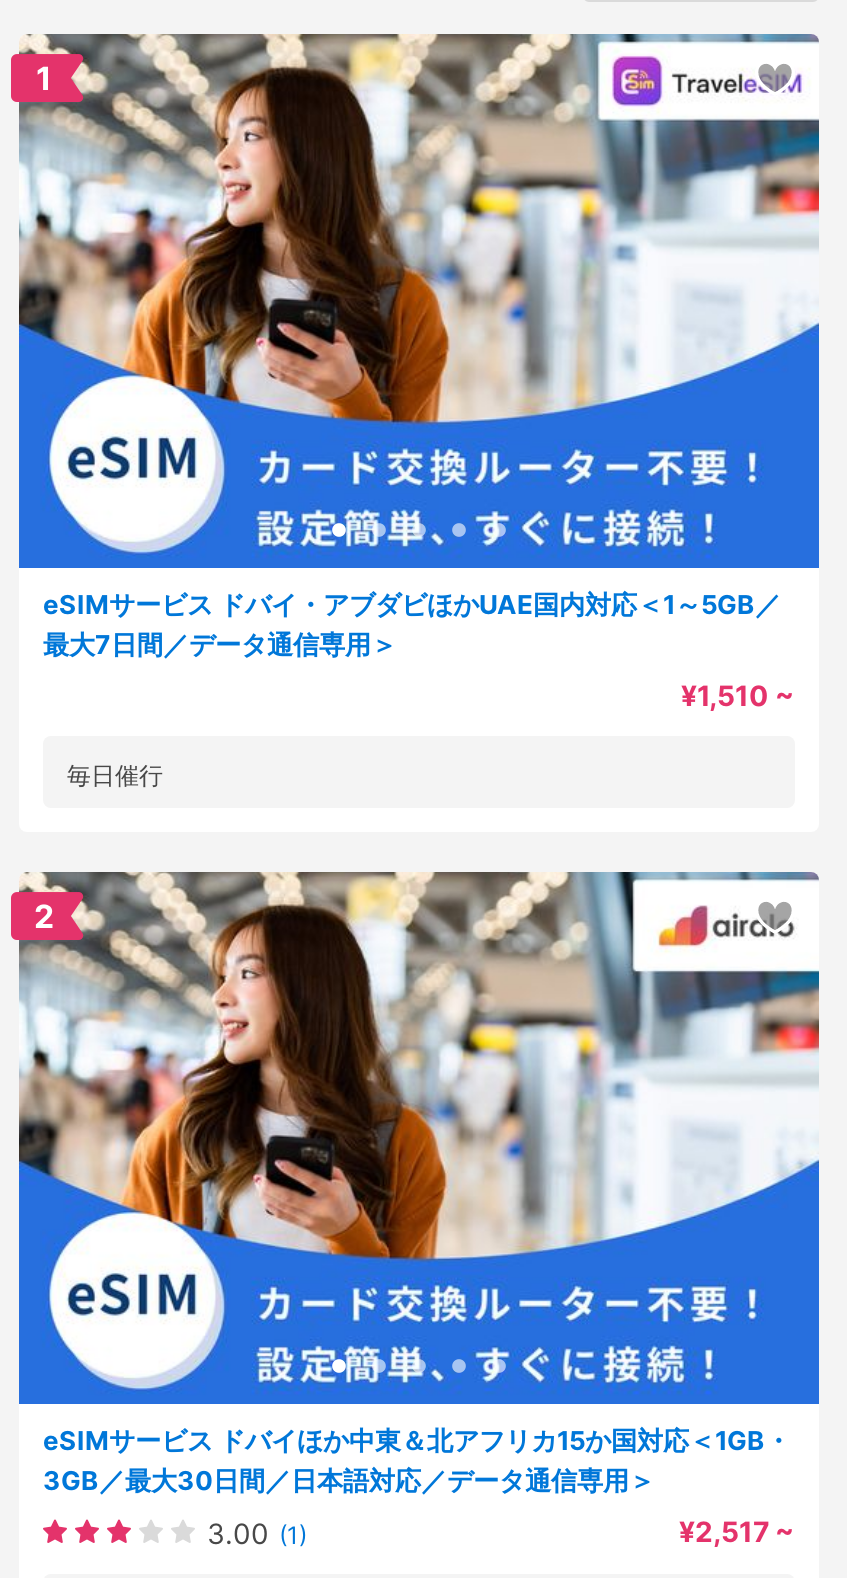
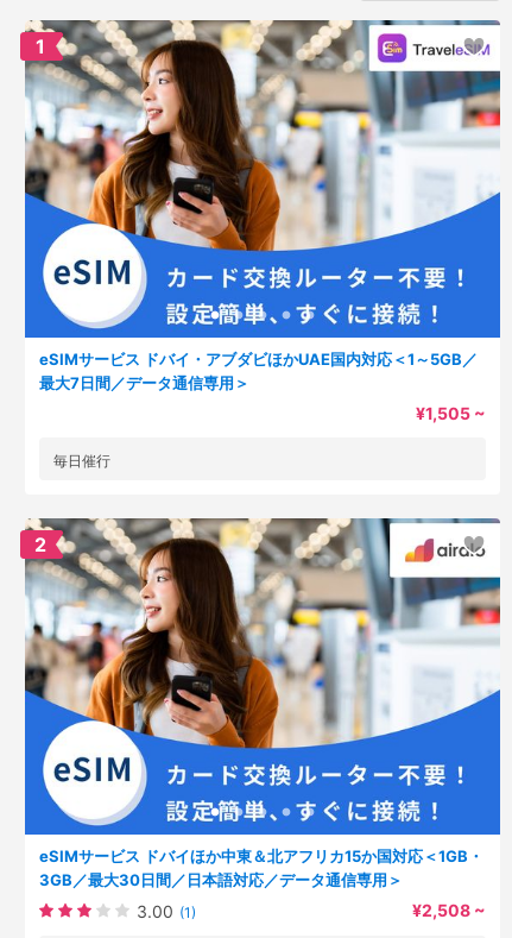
[681,678,795,712] ¥1,510 ~ -> [416,403,486,423] ¥1,505 ~
[679,1515,795,1549] ¥2,517 ~ -> [412,901,486,921] ¥2,508 ~

